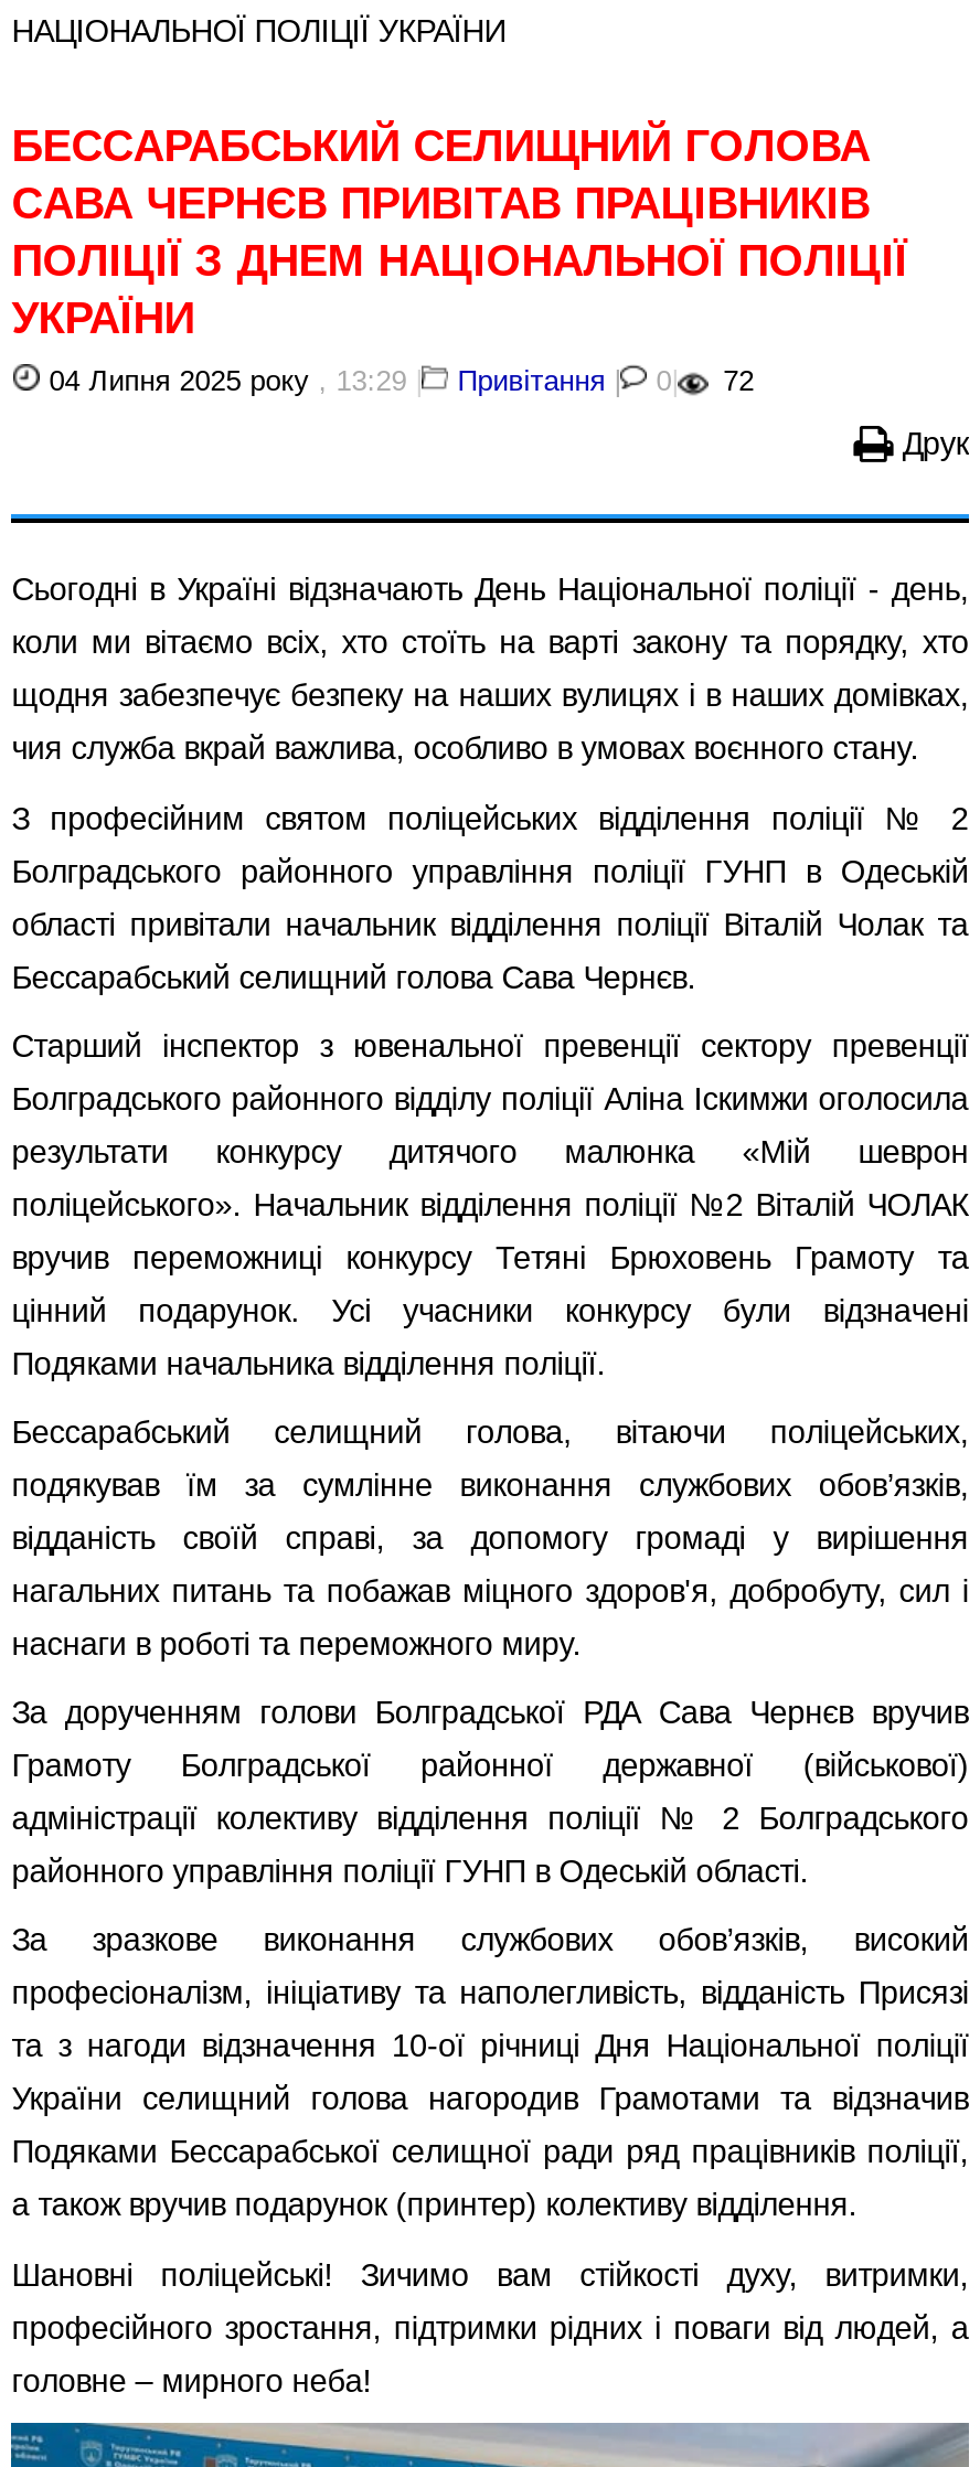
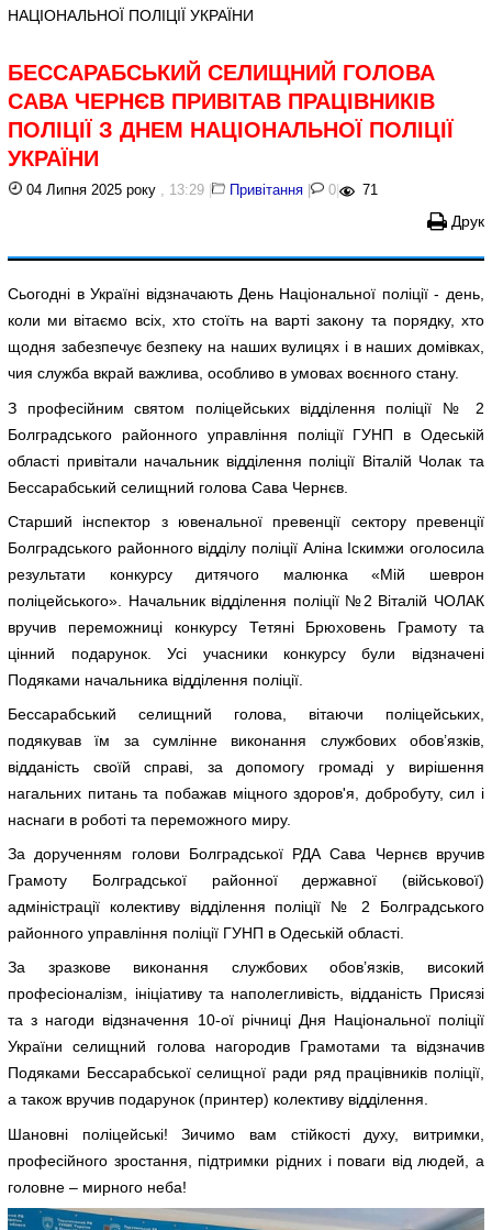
[723,365,754,398] 72 -> [362,182,377,198] 71

